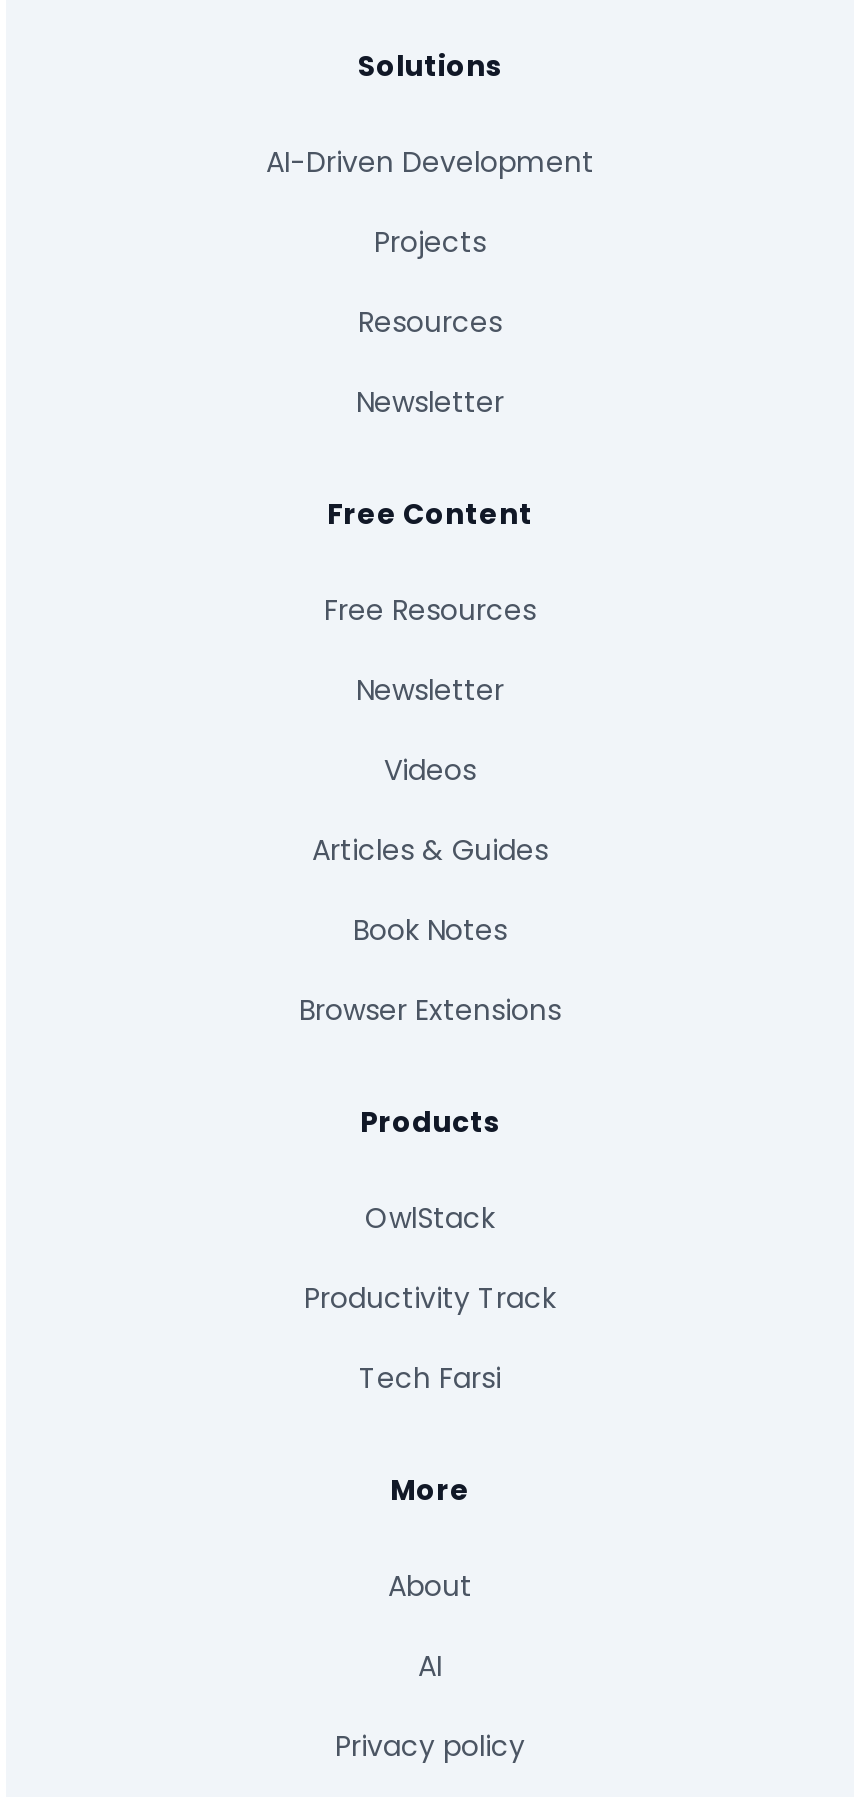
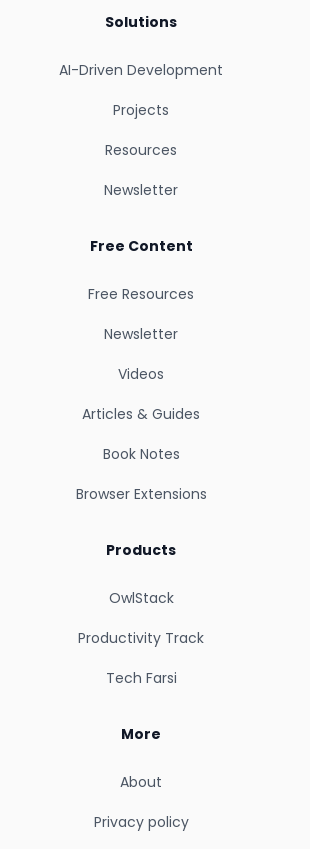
[418,1646,442,1686] AI -> none

